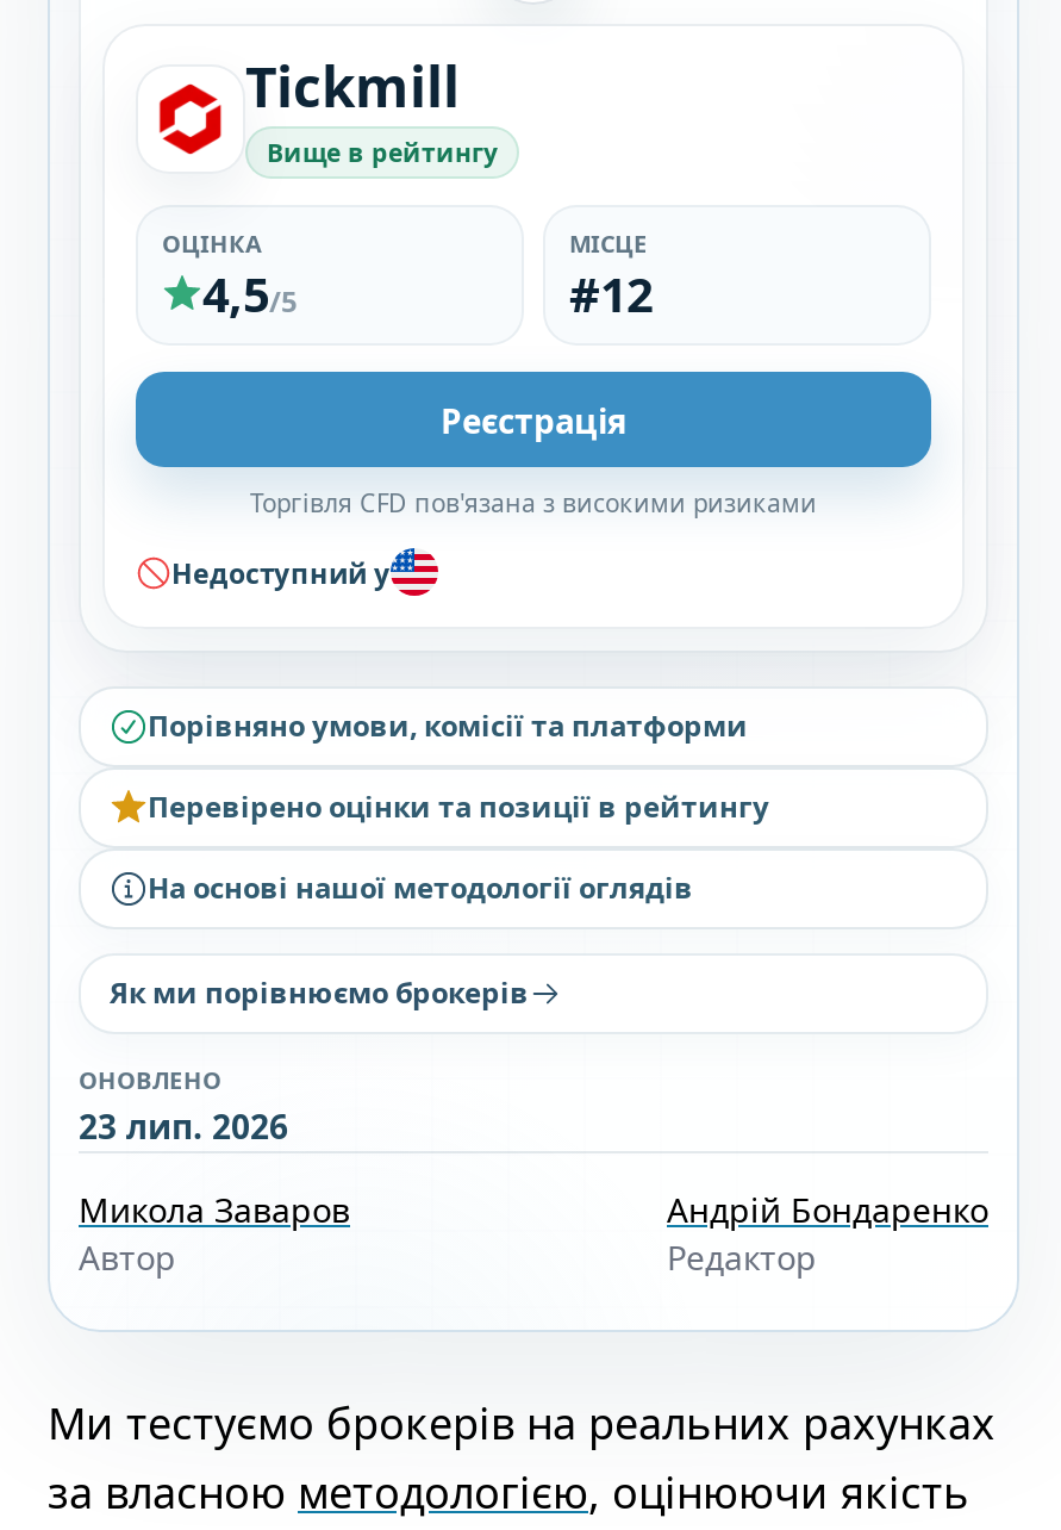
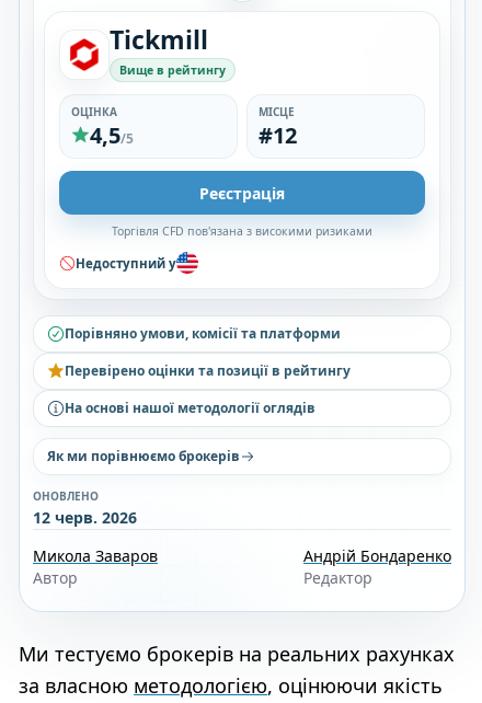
[79,1103,288,1149] 23 лип. 2026 -> [33,507,137,528] 12 черв. 2026

